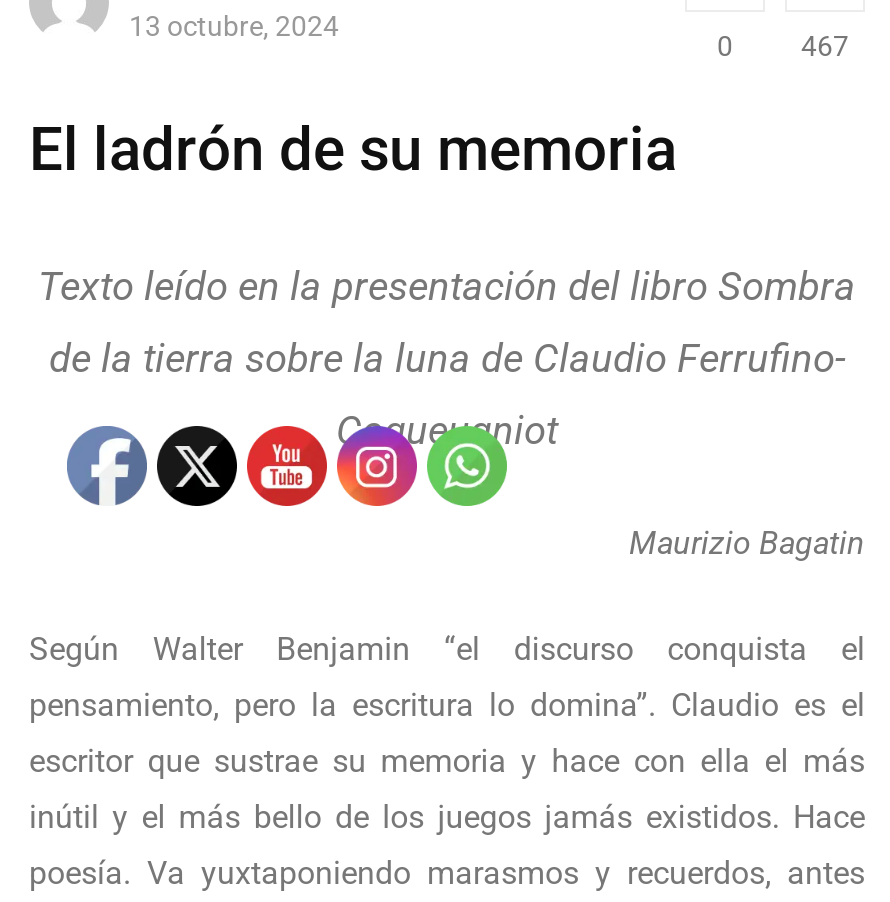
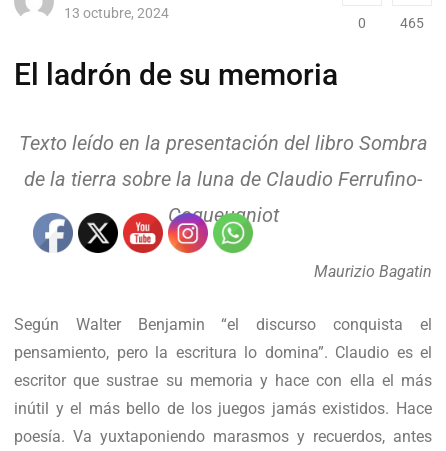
[801,30,849,62] 467 -> [400,15,424,31] 465

